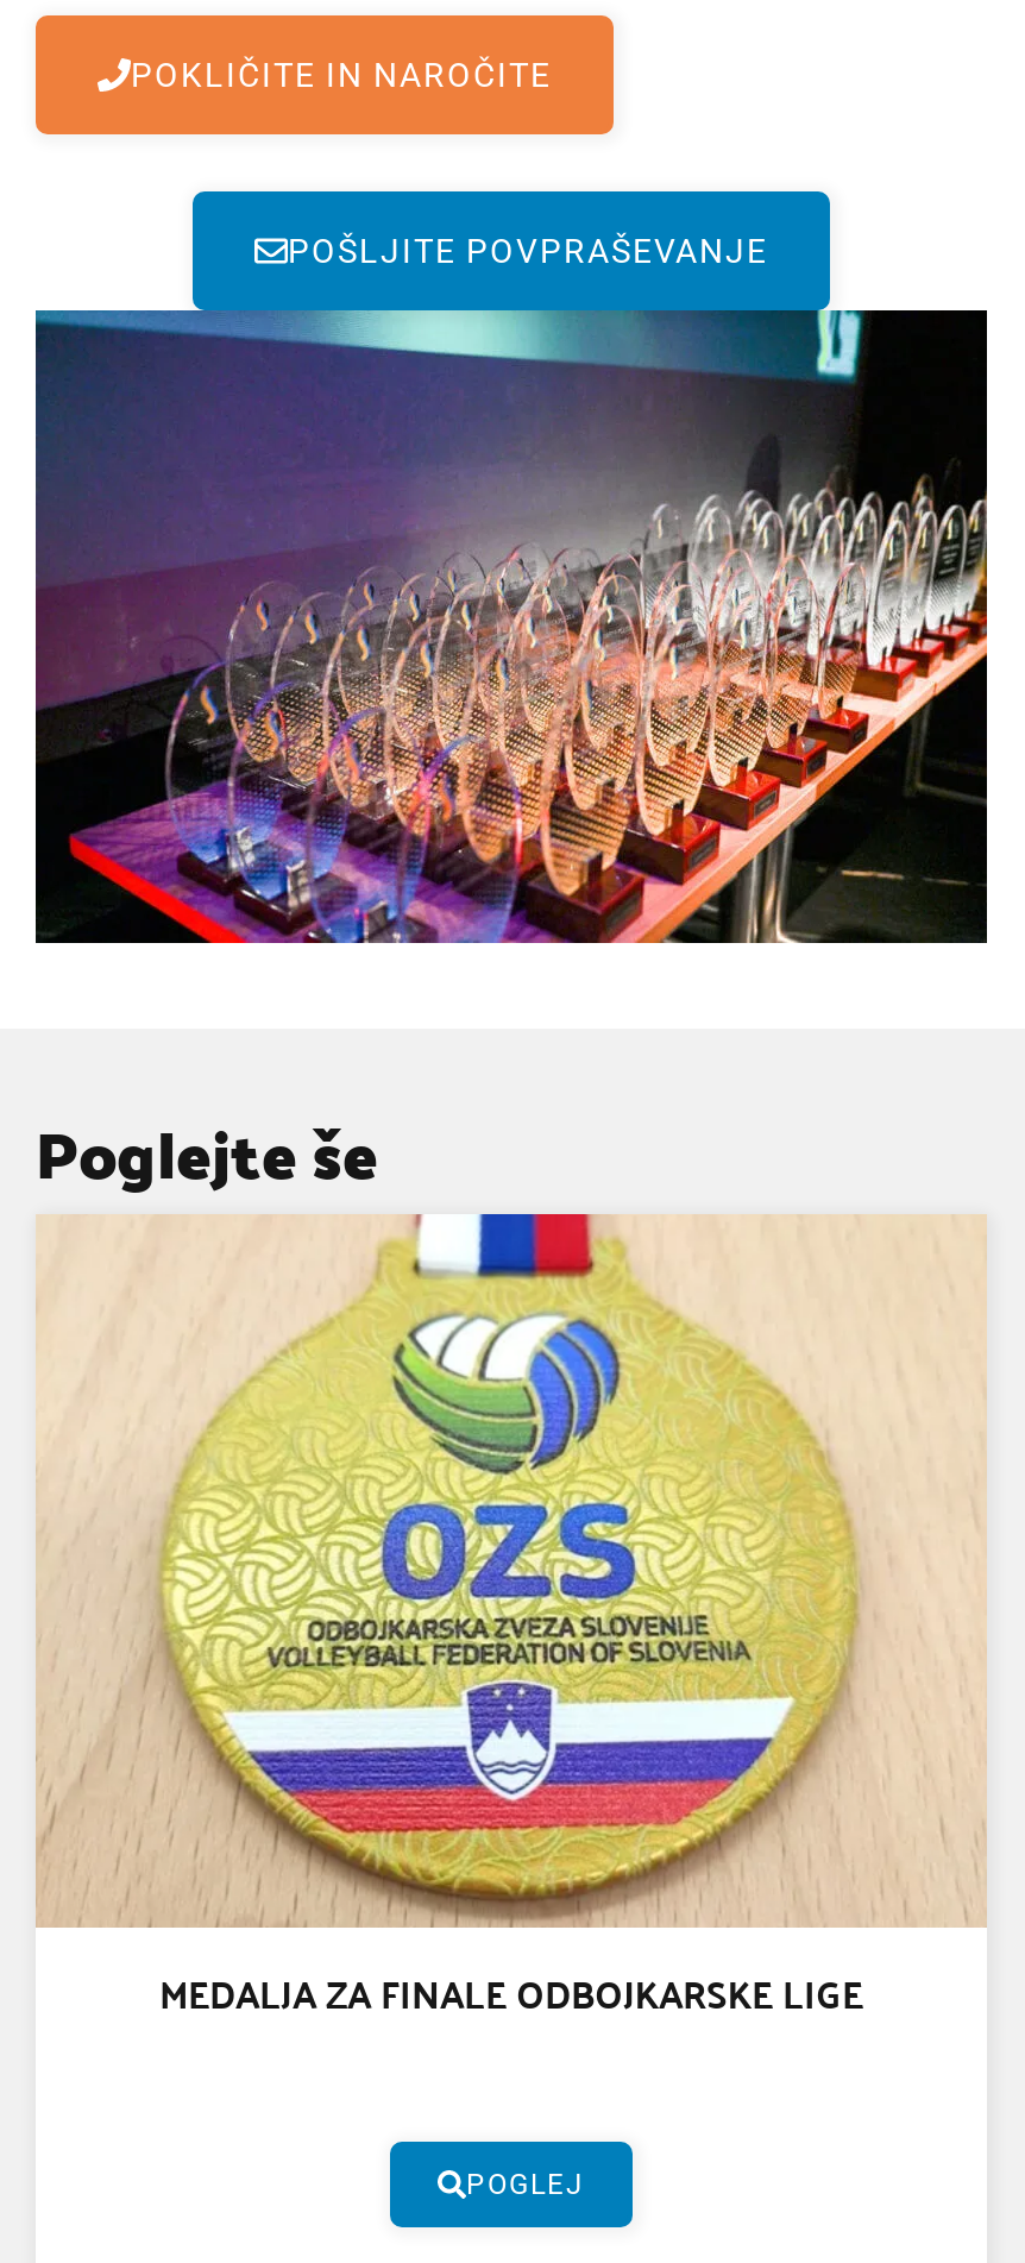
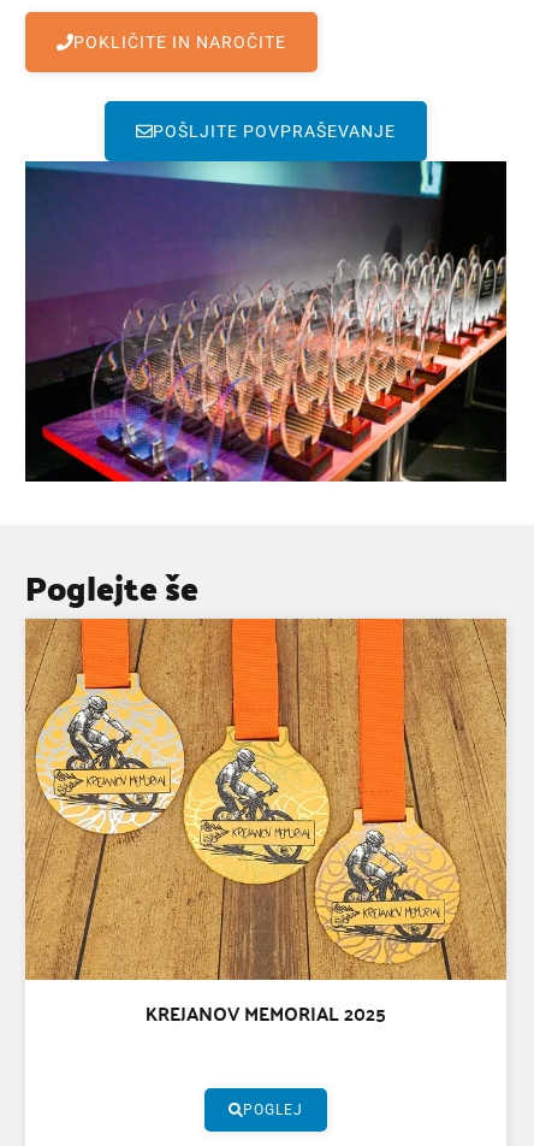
[38,1212,985,2027] [image] | MEDALJA ZA FINALE ODBOJKARSKE LIGE -> [24,618,506,1030] [image] | KREJANOV MEMORIAL 2025

